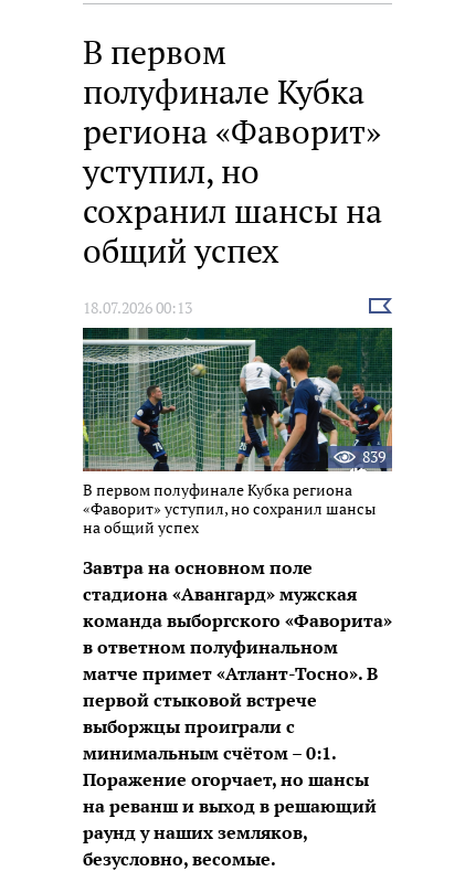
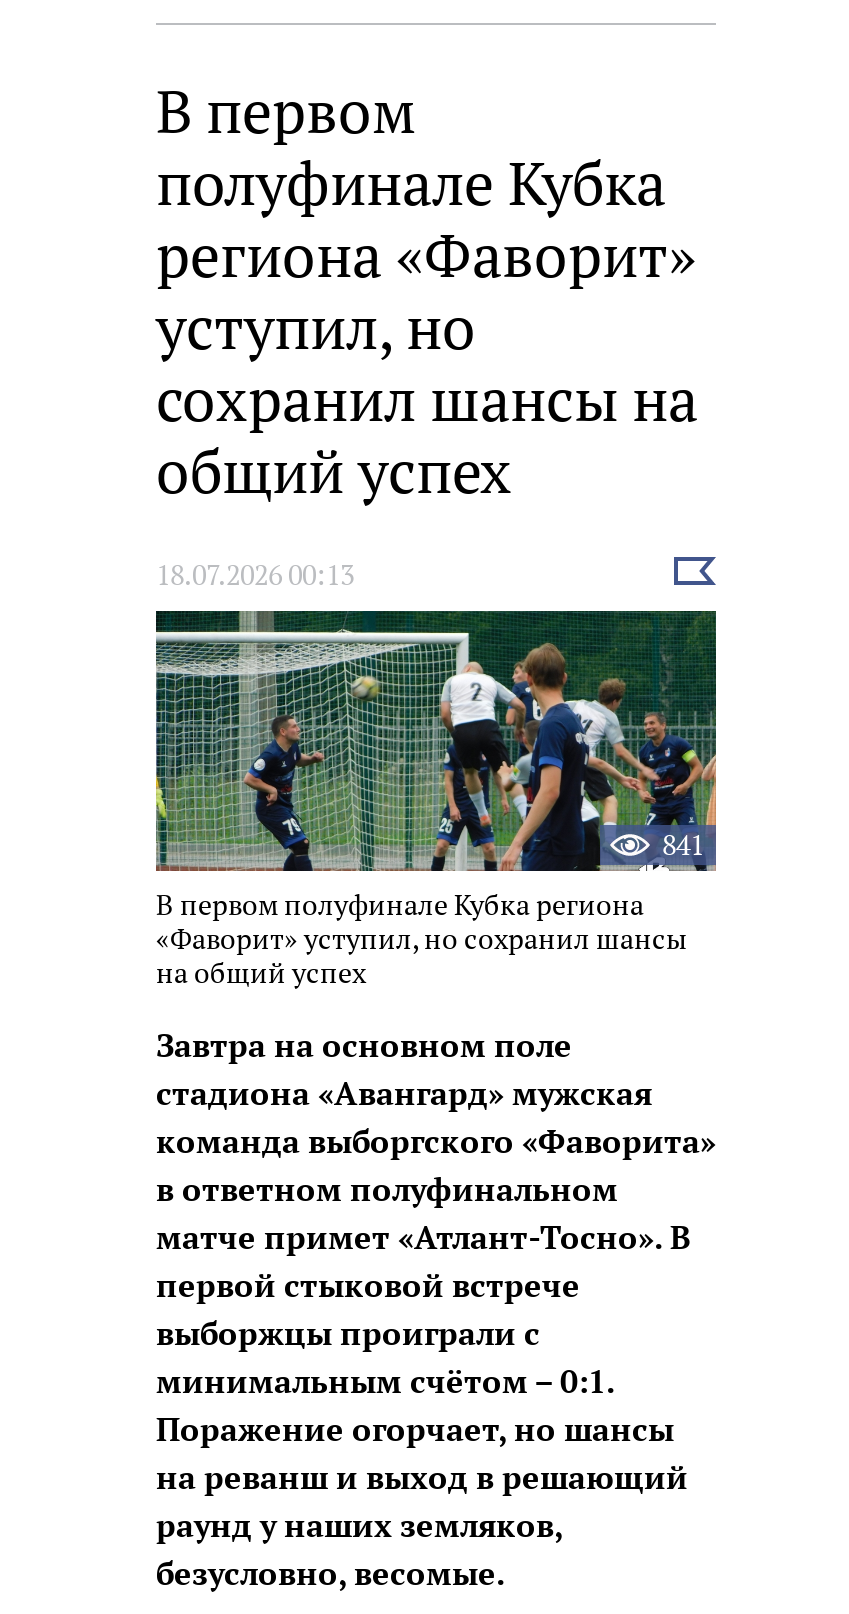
[362,446,385,467] 839 -> [662,825,704,863] 841

